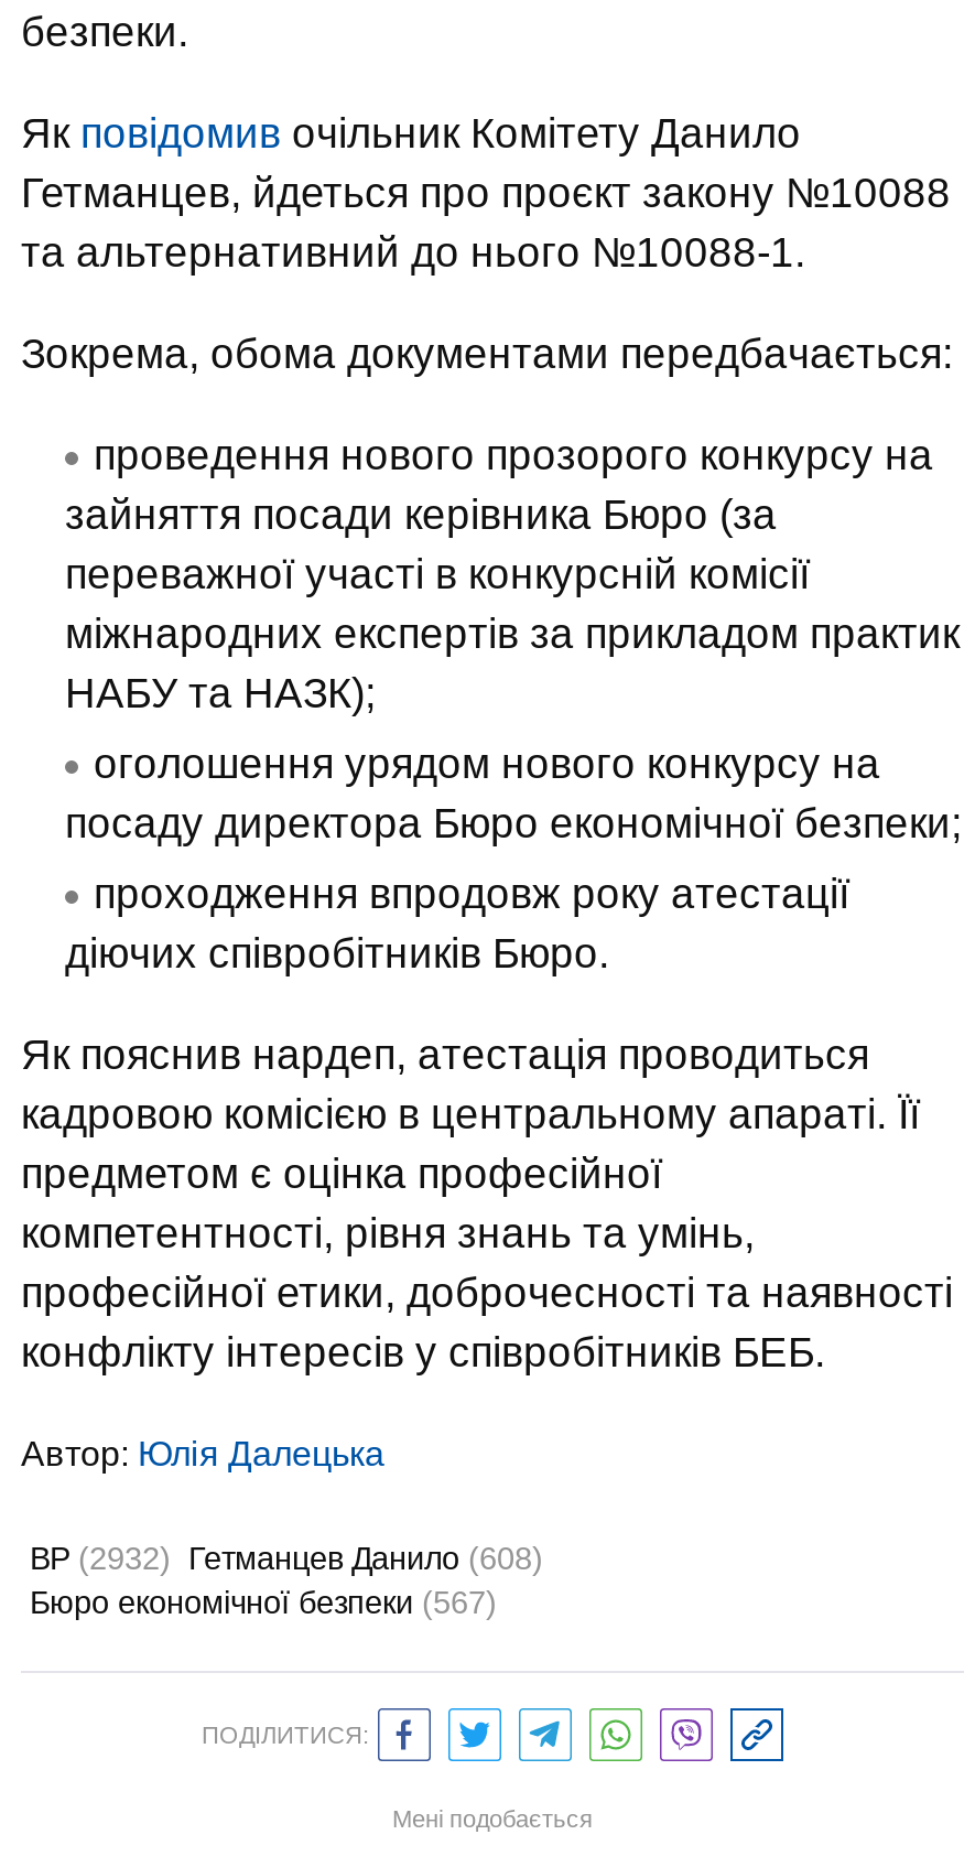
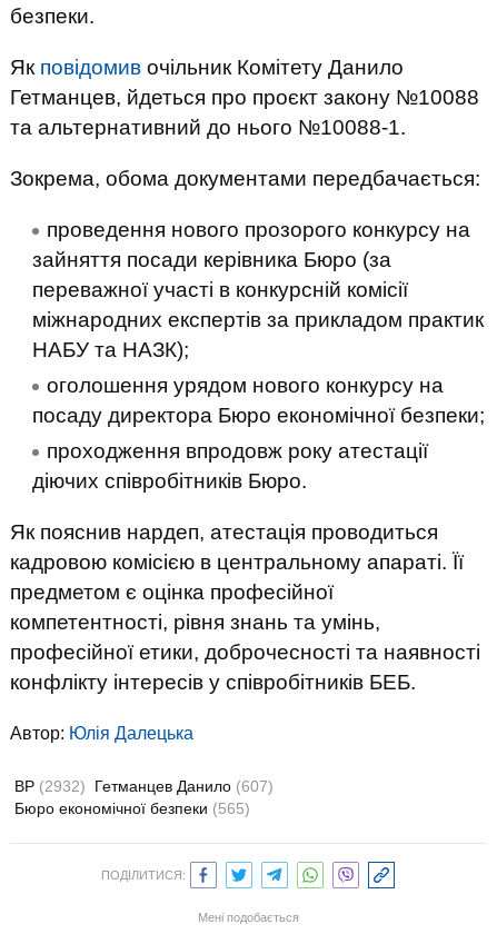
[30,1541,543,1576] ВР (2932) Гетманцев Данило (608) -> [14,777,274,795] ВР (2932) Гетманцев Данило (607)
[30,1585,497,1620] Бюро економічної безпеки (567) -> [14,799,250,817] Бюро економічної безпеки (565)

